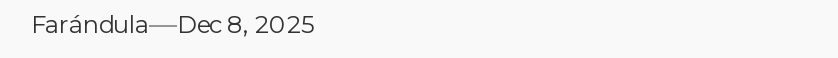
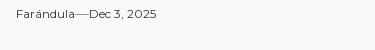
[31,10,313,40] Farándula Dec 8, 2025 -> [16,6,156,21] Farándula Dec 3, 2025

